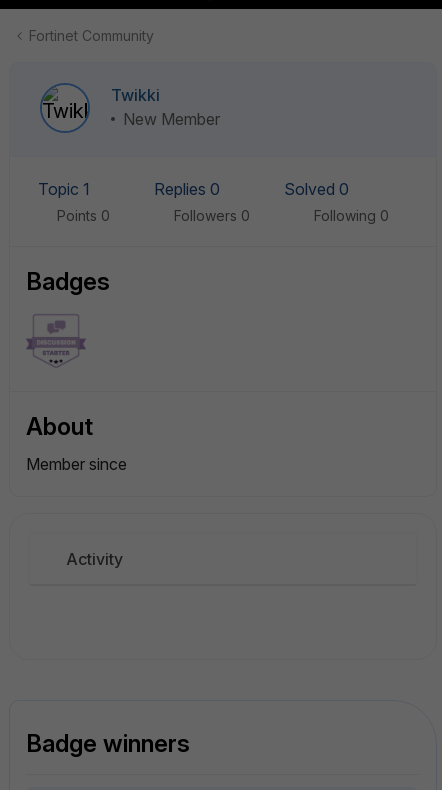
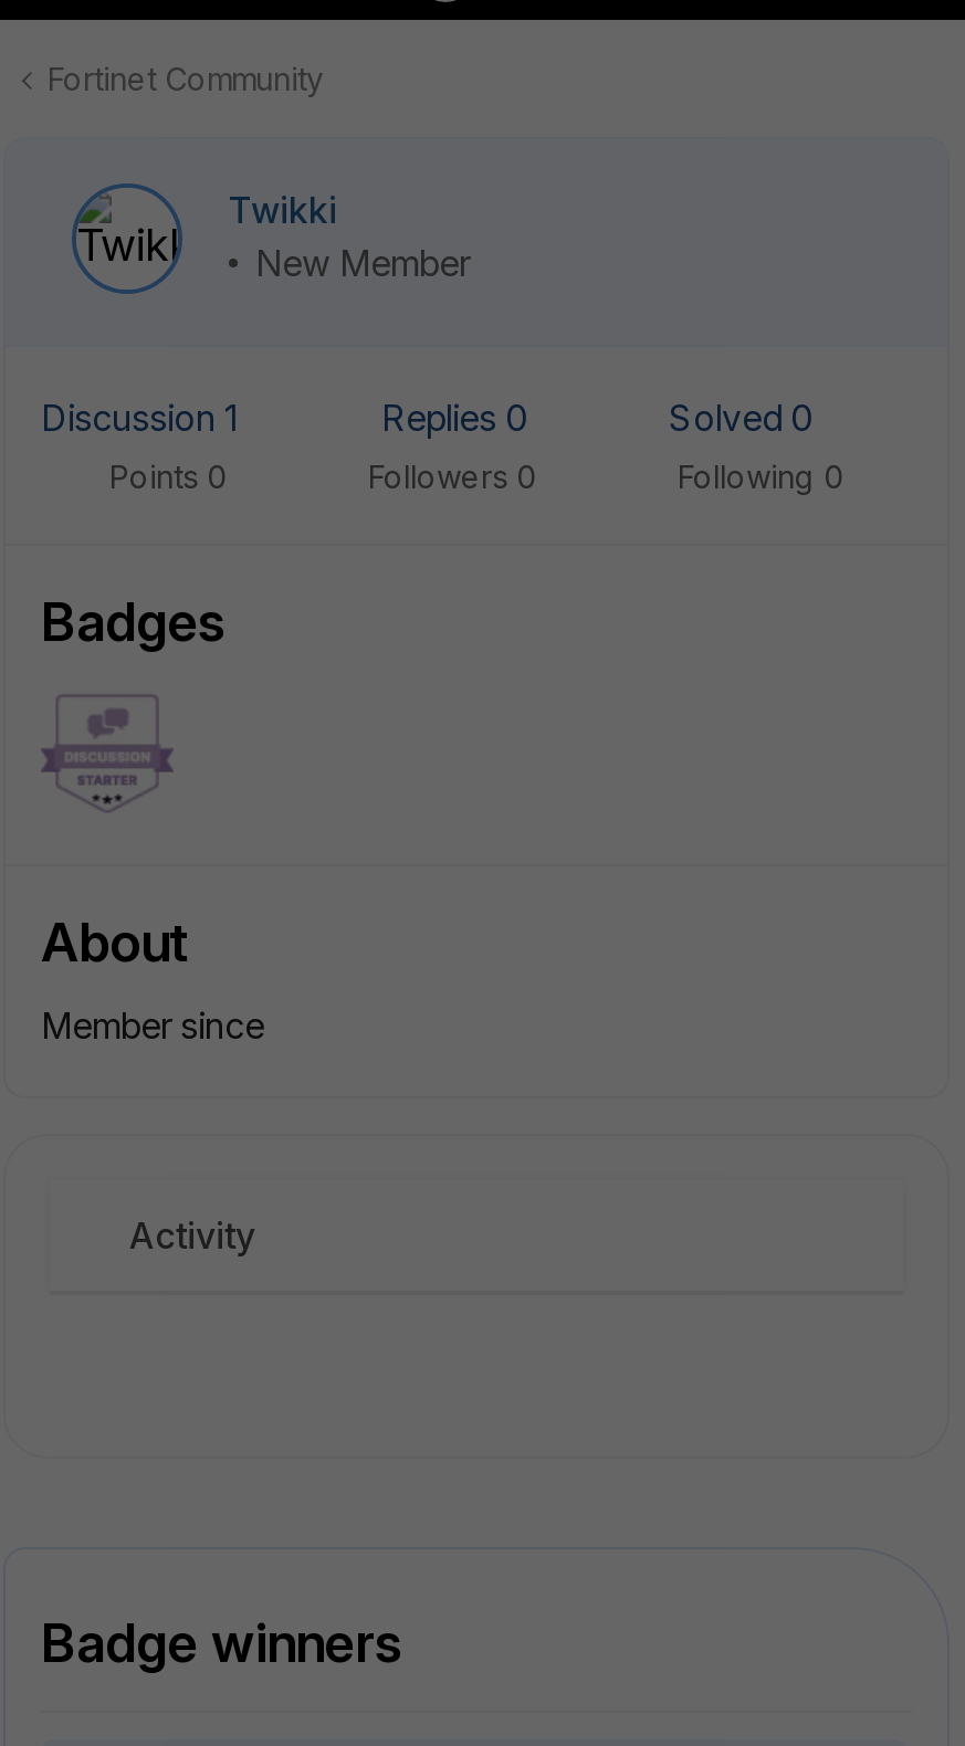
[37,179,93,199] Topic 1 -> [41,396,249,440] Discussion 1

